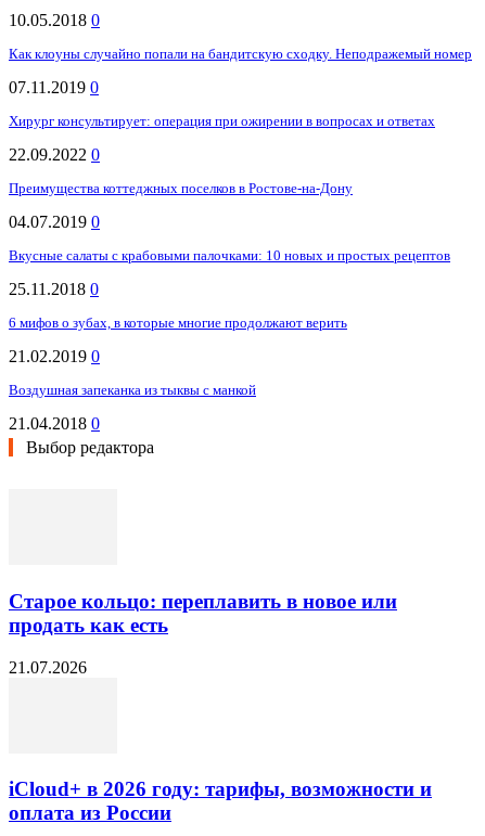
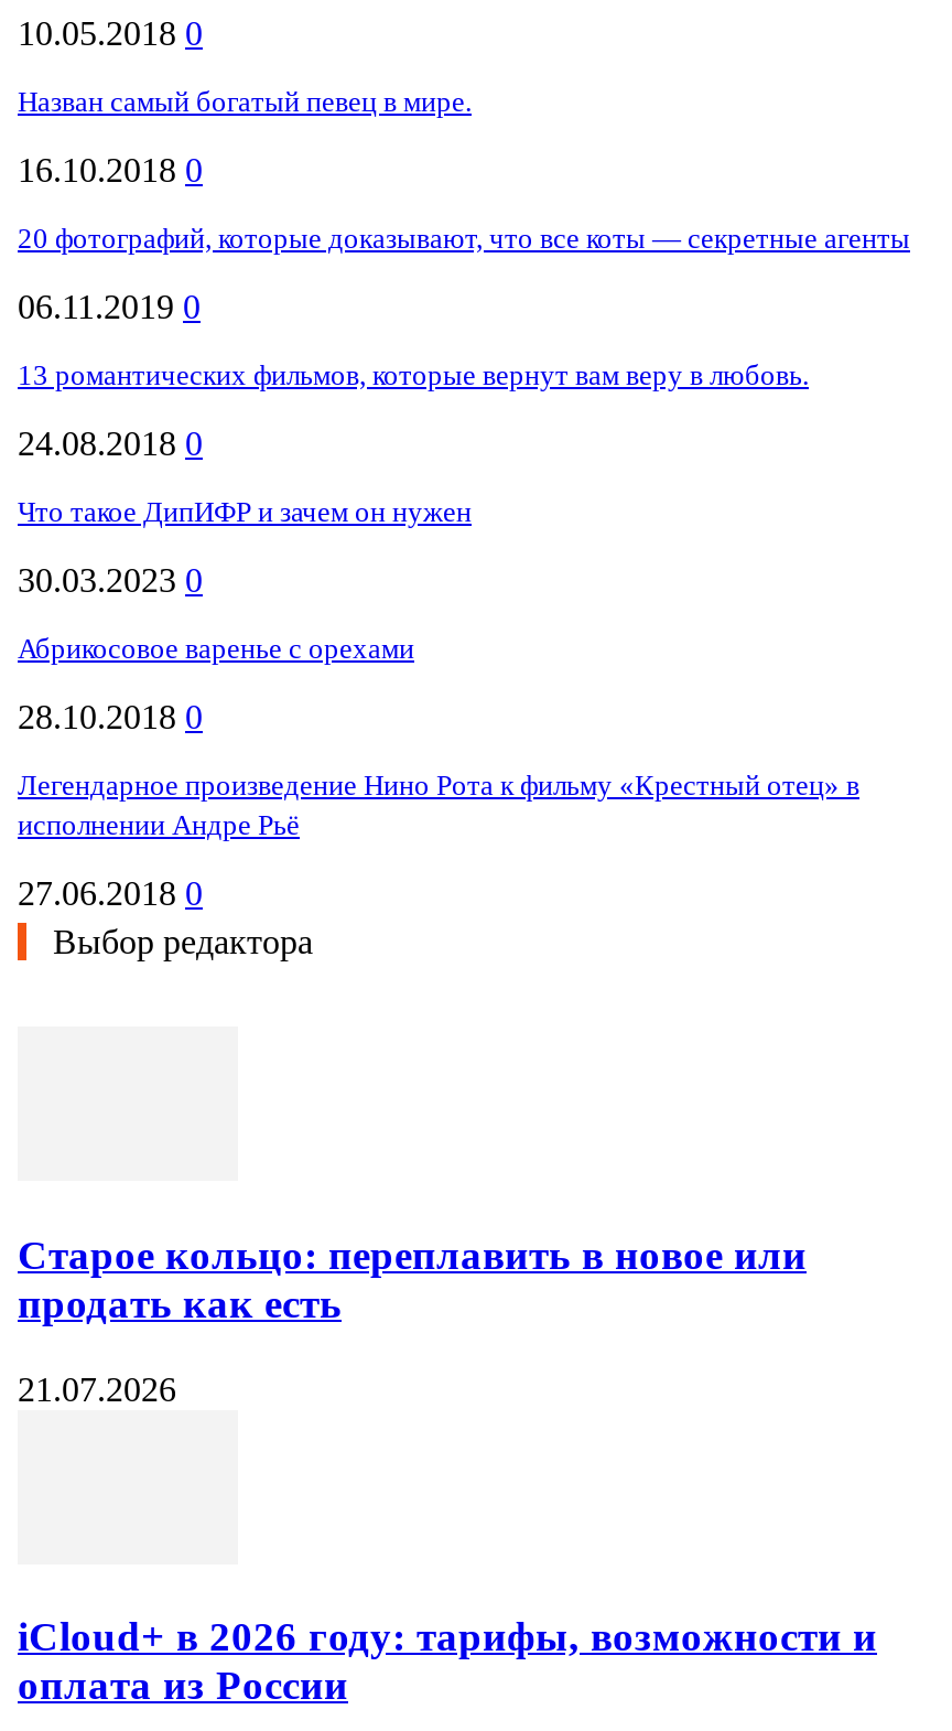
[9,46,472,62] Как клоуны случайно попали на бандитскую сходку. Неподражемый номер -> [18,85,472,118] Назван самый богатый певец в мире.
[9,78,99,97] 07.11.2019 0 -> [18,151,203,189] 16.10.2018 0
[9,113,435,129] Хирург консультирует: операция при ожирении в вопросах и ответах -> [18,222,910,255] 20 фотографий, которые доказывают, что все коты — секретные агенты
[9,145,100,164] 22.09.2022 0 -> [18,288,201,325] 06.11.2019 0
[9,180,353,196] Преимущества коттеджных поселков в Ростове-на-Дону -> [18,359,809,392] 13 романтических фильмов, которые вернут вам веру в любовь.
[9,213,100,231] 04.07.2019 0 -> [18,425,203,462] 24.08.2018 0
[9,247,450,264] Вкусные салаты с крабовыми палочками: 10 новых и простых рецептов -> [18,495,472,528] Что такое ДипИФР и зачем он нужен
[9,280,99,298] 25.11.2018 0 -> [18,561,203,599] 30.03.2023 0
[9,315,347,331] 6 мифов о зубах, в которые многие продолжают верить -> [18,632,414,665] Абрикосовое варенье с орехами
[9,347,100,366] 21.02.2019 0 -> [18,698,203,736] 28.10.2018 0
[9,382,256,398] Воздушная запеканка из тыквы с манкой -> [18,769,859,841] Легендарное произведение Нино Рота к фильму «Крестный отец» в | исполнении Андре Рьё
[9,414,100,433] 21.04.2018 0 -> [18,875,203,912] 27.06.2018 0

